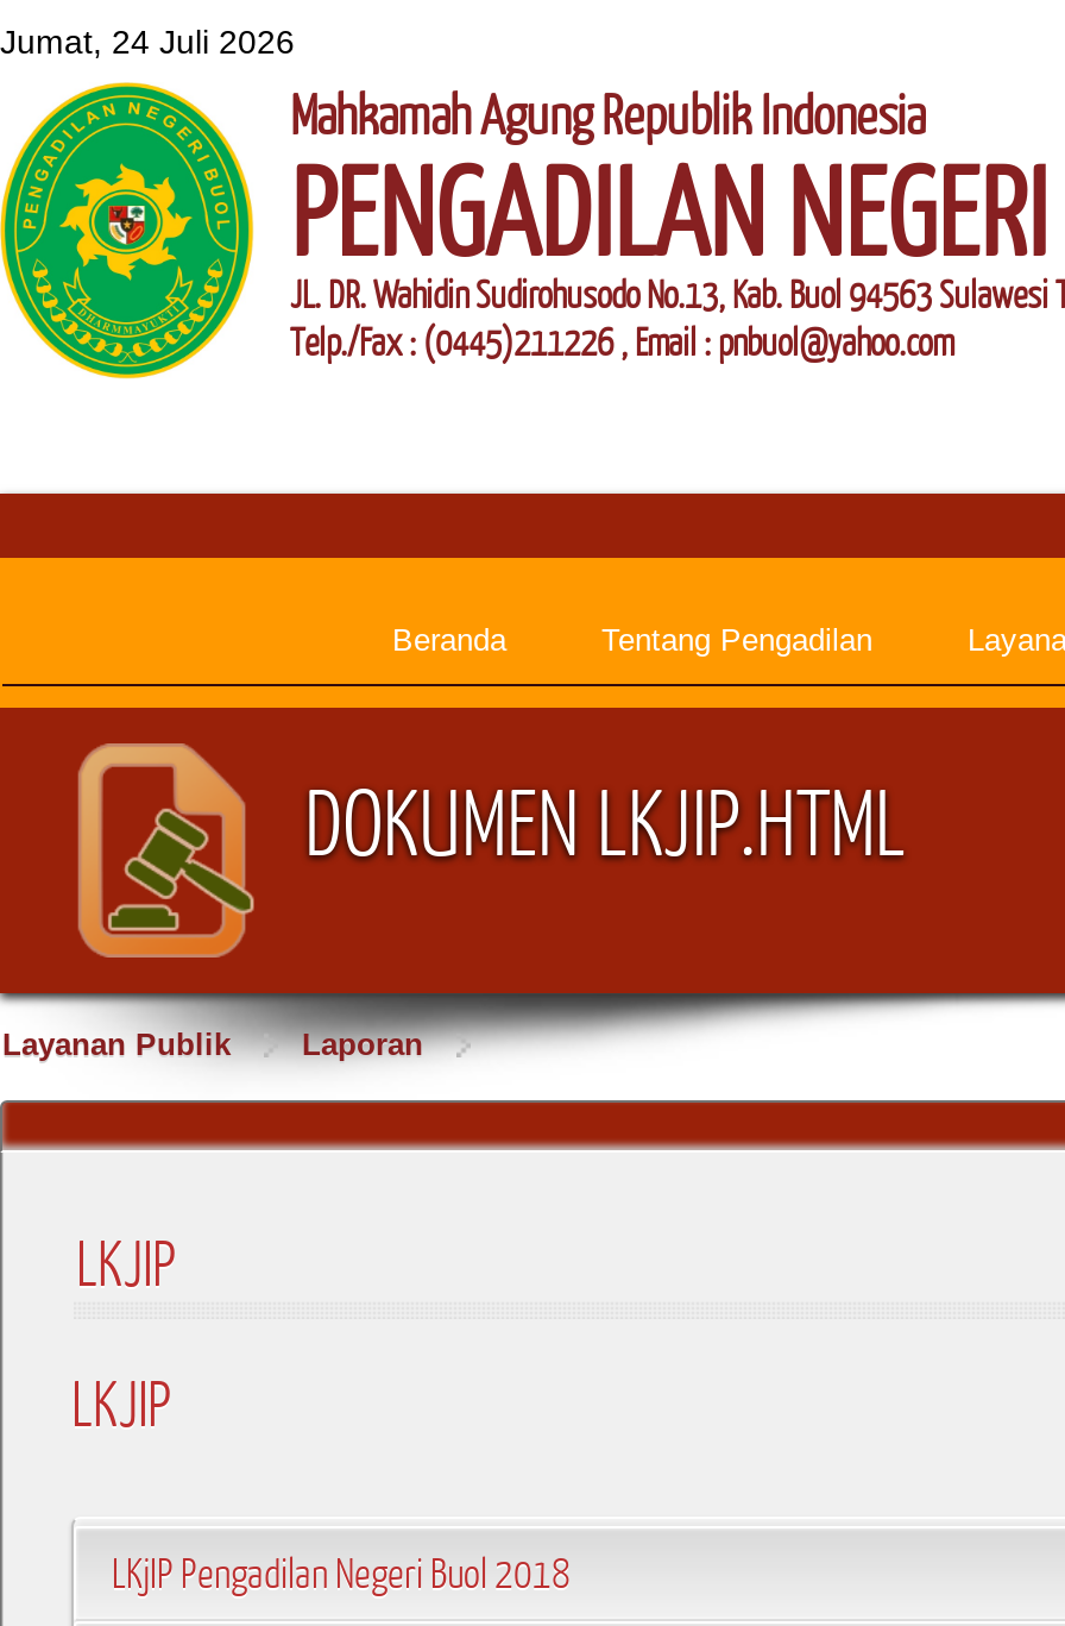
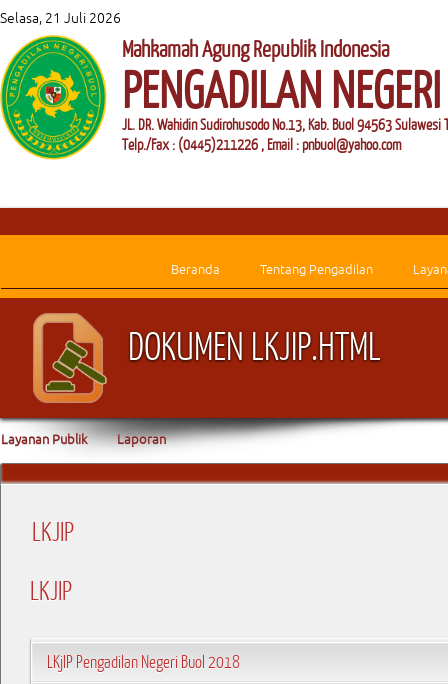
[0,23,295,61] Jumat, 24 Juli 2026 -> [0,10,121,26] Selasa, 21 Juli 2026

